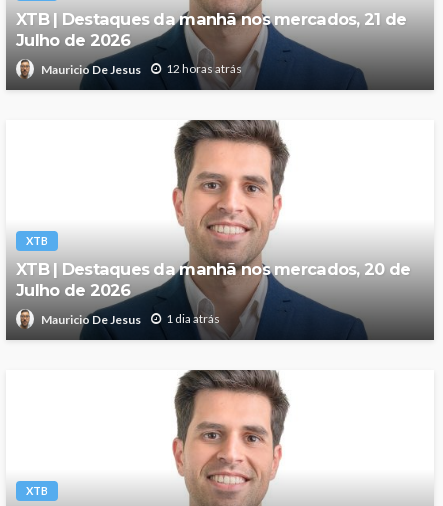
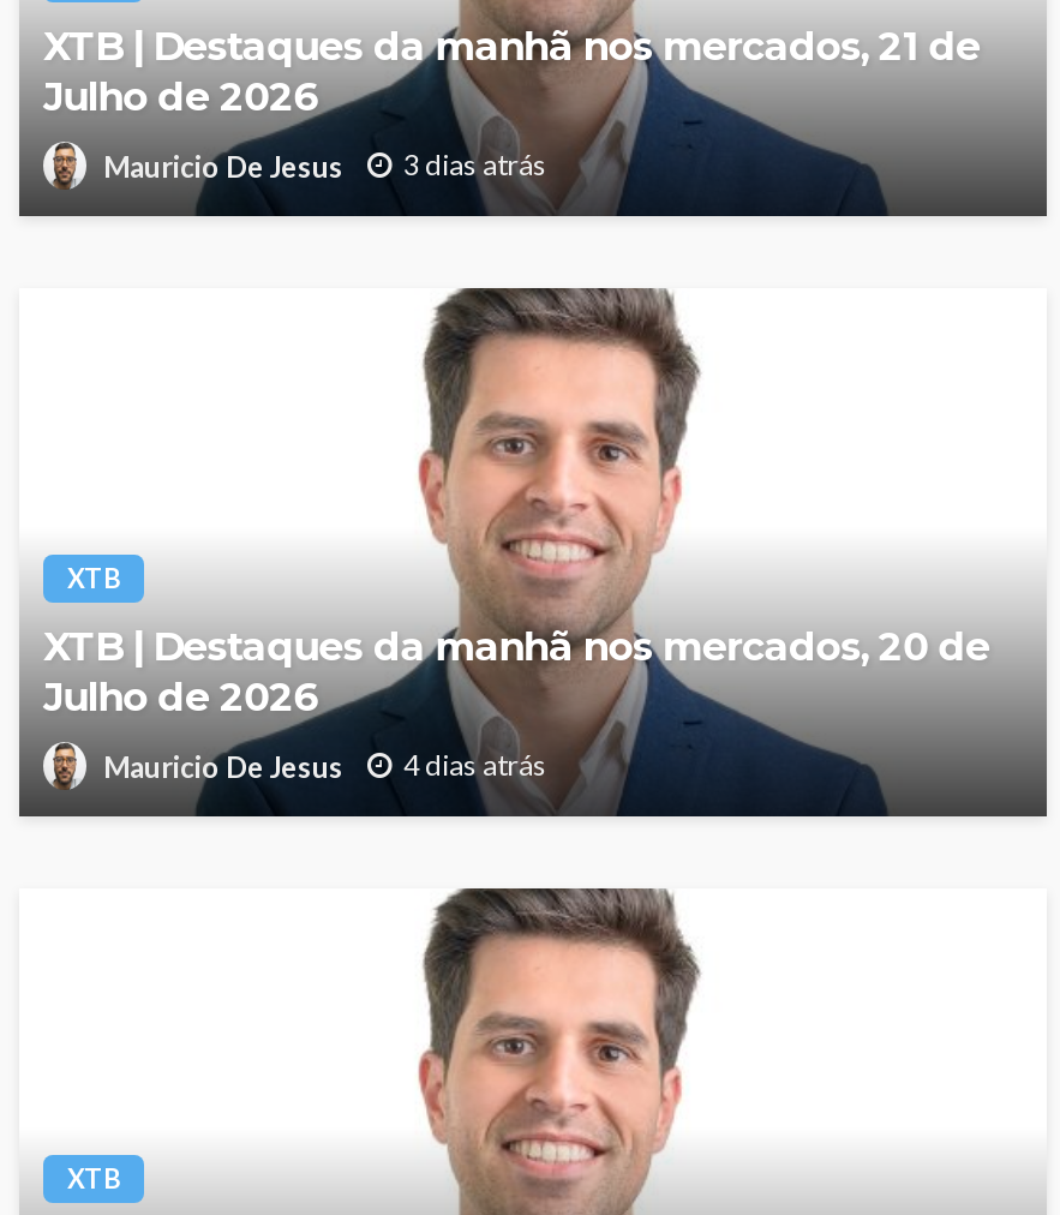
[41,61,242,77] Mauricio De Jesus 12 horas atrás -> [103,147,547,184] Mauricio De Jesus 3 dias atrás
[41,311,220,327] Mauricio De Jesus 1 dia atrás -> [103,747,547,784] Mauricio De Jesus 4 dias atrás

